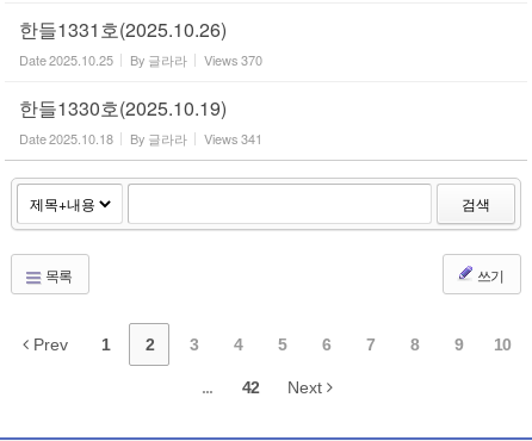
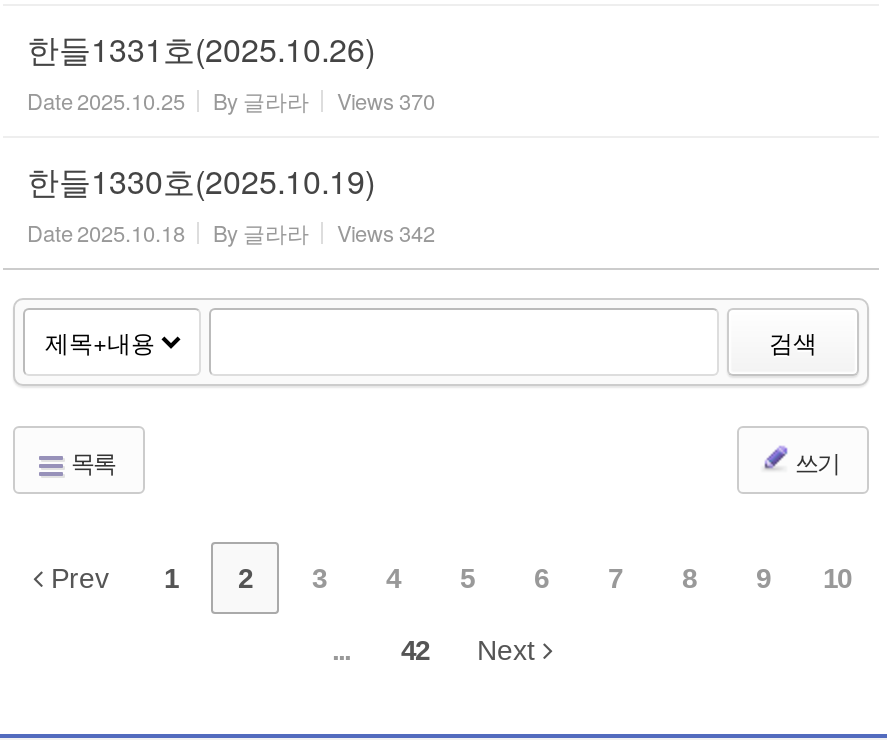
[19,129,262,148] Date 2025.10.18 By 글라라 Views 341 -> [27,216,435,248] Date 2025.10.18 By 글라라 Views 342

